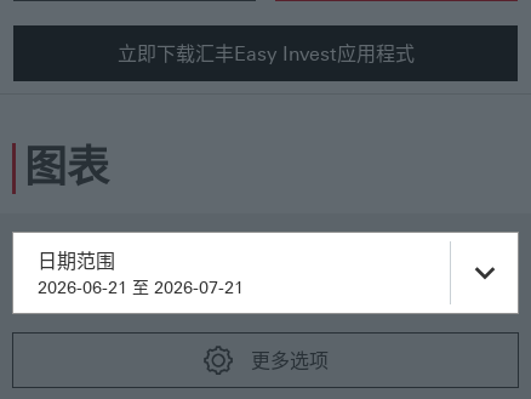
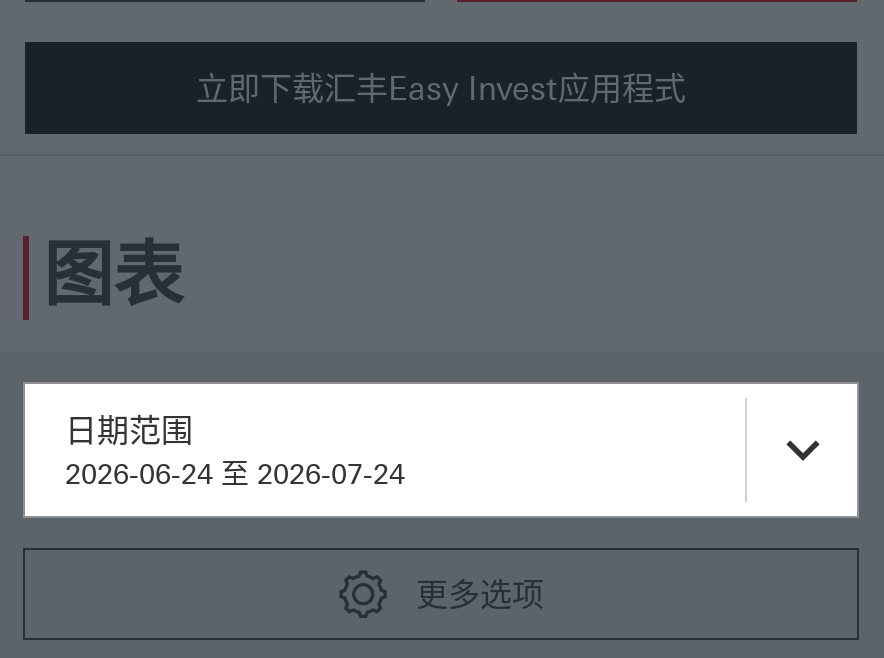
[38,277,244,298] 2026-06-21 至 2026-07-21 -> [65,456,405,492] 2026-06-24 至 2026-07-24

